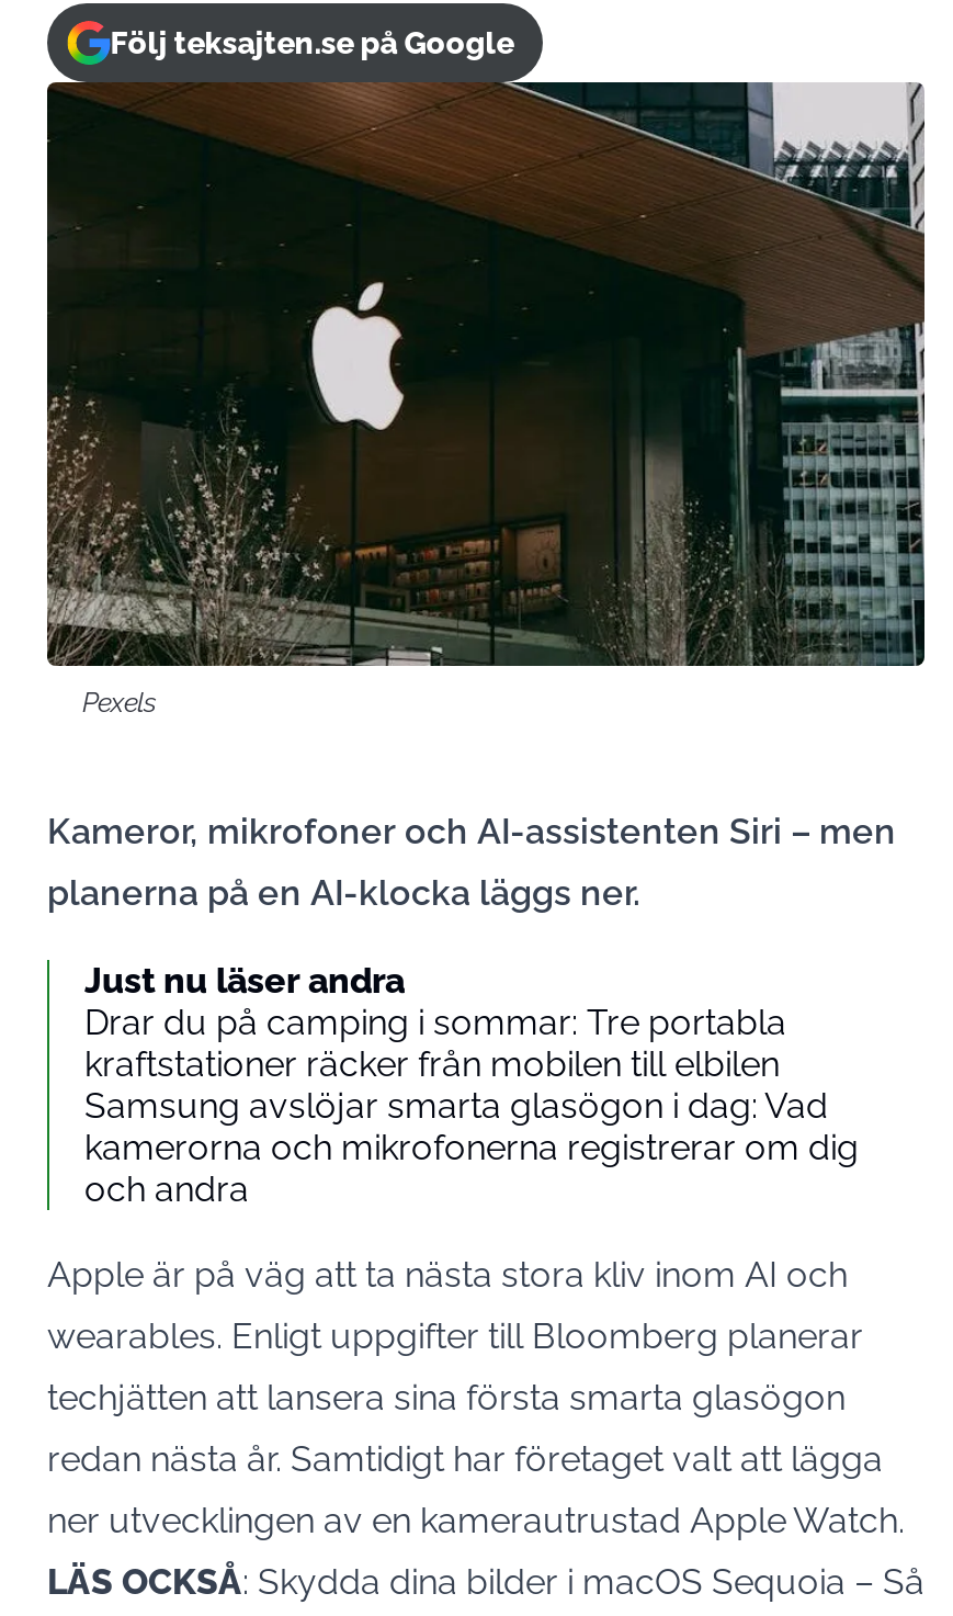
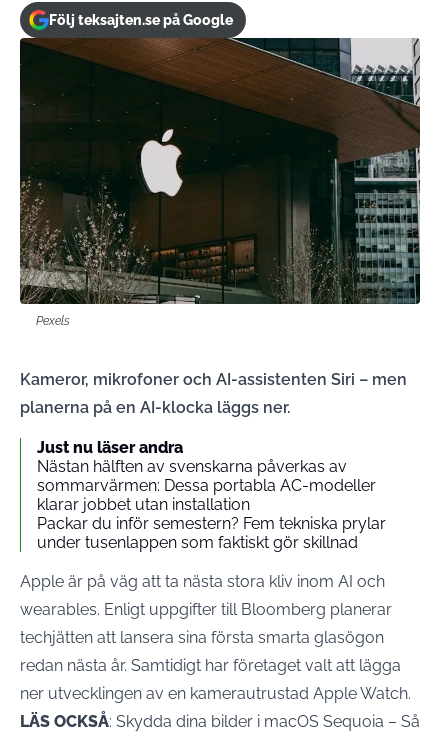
[84,1002,859,1211] Drar du på camping i sommar: Tre portabla | kraftstationer räcker från mobilen till elbilen | Samsung avslöjar smarta glasögon i dag: Vad | kamerorna och mikrofonerna registrerar om dig | och andra -> [37,457,386,552] Nästan hälften av svenskarna påverkas av | sommarvärmen: Dessa portabla AC-modeller | klarar jobbet utan installation | Packar du inför semestern? Fem tekniska prylar | under tusenlappen som faktiskt gör skillnad

